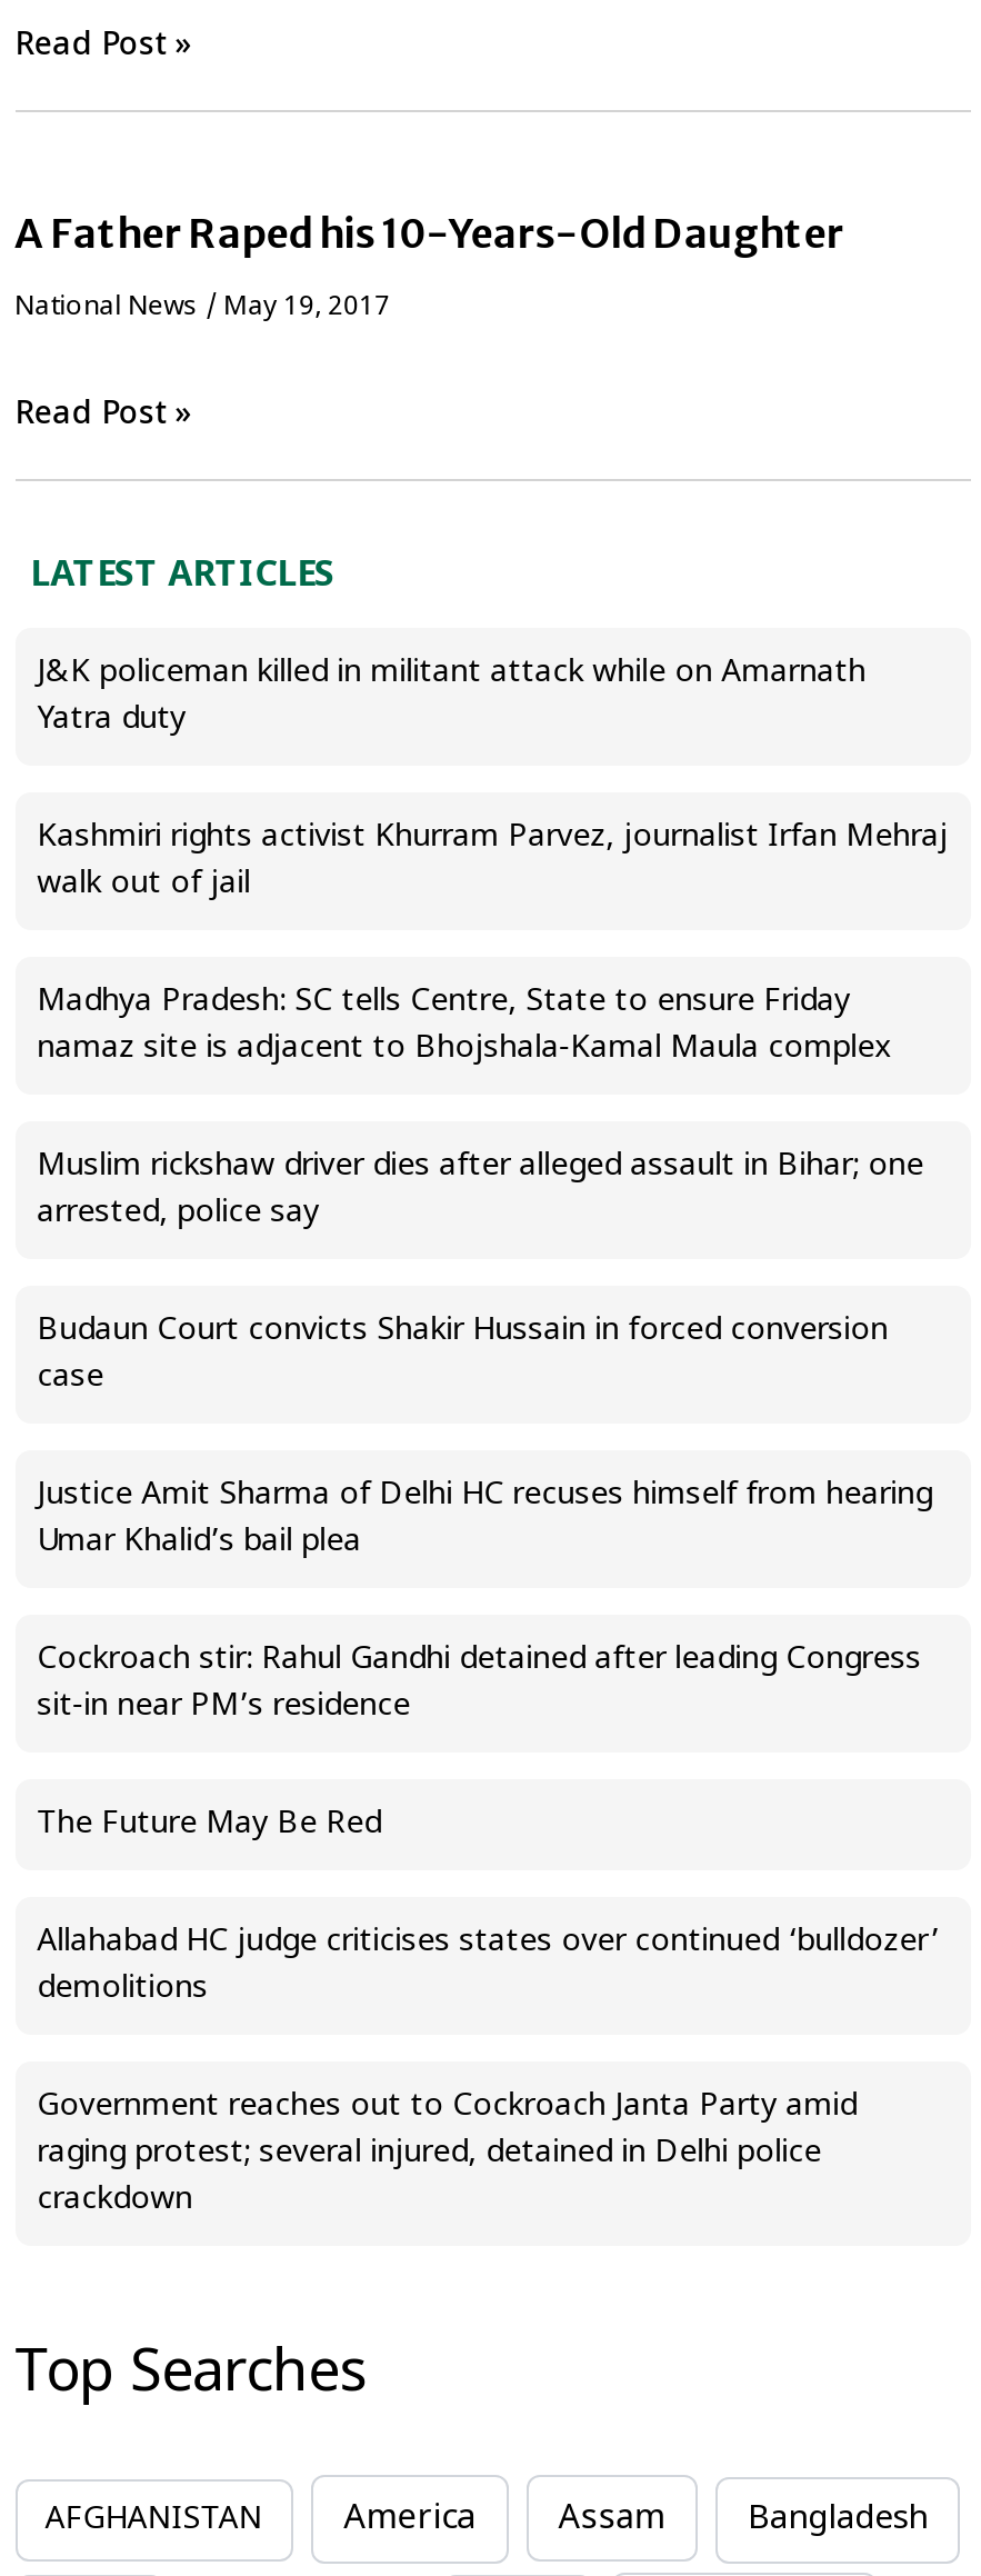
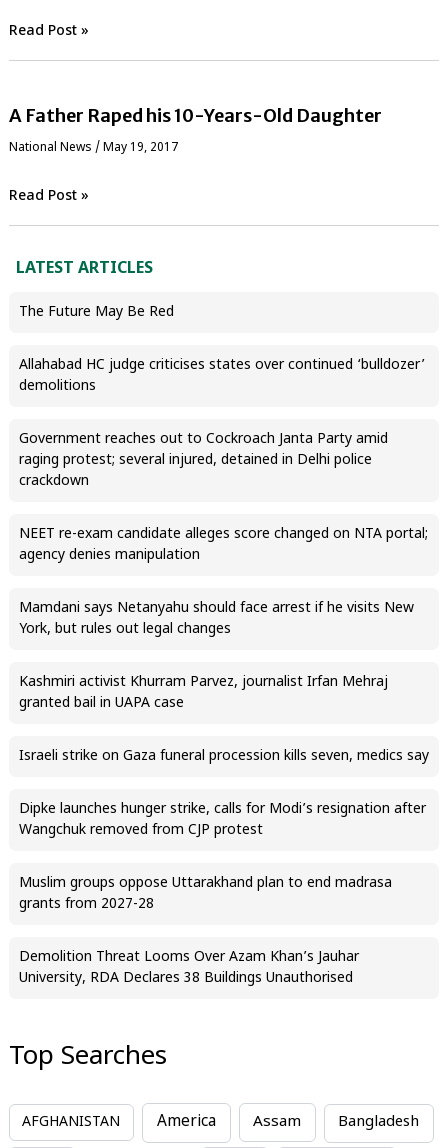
[37,652,948,1728] J&K policeman killed in militant attack while on Amarnath | Yatra duty | Kashmiri rights activist Khurram Parvez, journalist Irfan Mehraj | walk out of jail | Madhya Pradesh: SC tells Centre, State to ensure Friday | namaz site is adjacent to Bhojshala-Kamal Maula complex | Muslim rickshaw driver dies after alleged assault in Bihar; one | arrested, police say | Budaun Court convicts Shakir Hussain in forced conversion | case | Justice Amit Sharma of Delhi HC recuses himself from hearing | Umar Khalid’s bail plea | Cockroach stir: Rahul Gandhi detained after leading Congress | sit-in near PM’s residence -> none
moved [37,1804,939,2221] -> [19,303,425,491]: The Future May Be Red | Allahabad HC judge criticises states over continued ‘bulldozer’ | demolitions | Government reaches out to Cockroach Janta Party amid | raging protest; several injured, detained in Delhi police | crackdown
none -> [19,525,429,988] NEET re-exam candidate alleges score changed on NTA portal; | agency denies manipulation | Mamdani says Netanyahu should face arrest if he visits New | York, but rules out legal changes | Kashmiri activist Khurram Parvez, journalist Irfan Mehraj | granted bail in UAPA case | Israeli strike on Gaza funeral procession kills seven, medics say | Dipke launches hunger strike, calls for Modi’s resignation after | Wangchuk removed from CJP protest | Muslim groups oppose Uttarakhand plan to end madrasa | grants from 2027-28 | Demolition Threat Looms Over Azam Khan’s Jauhar | University, RDA Declares 38 Buildings Unauthorised

